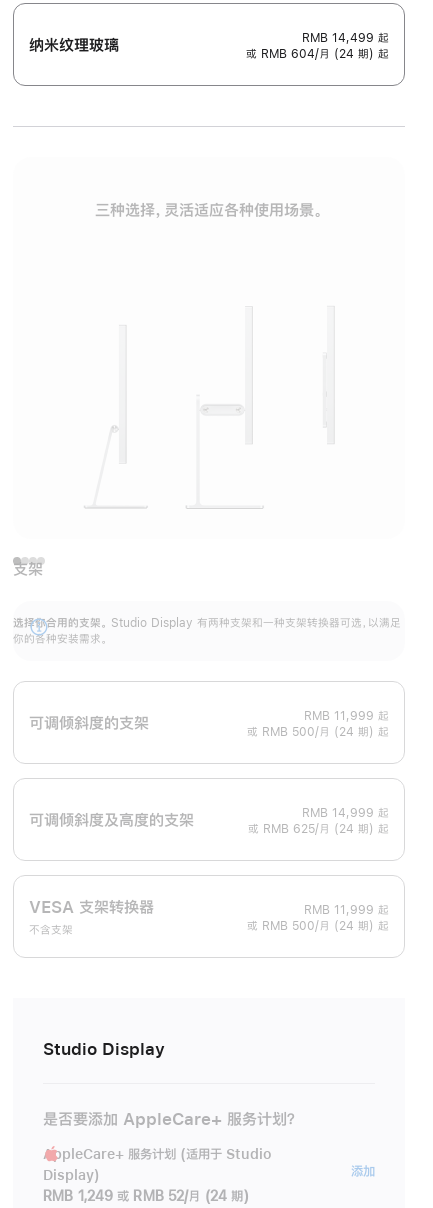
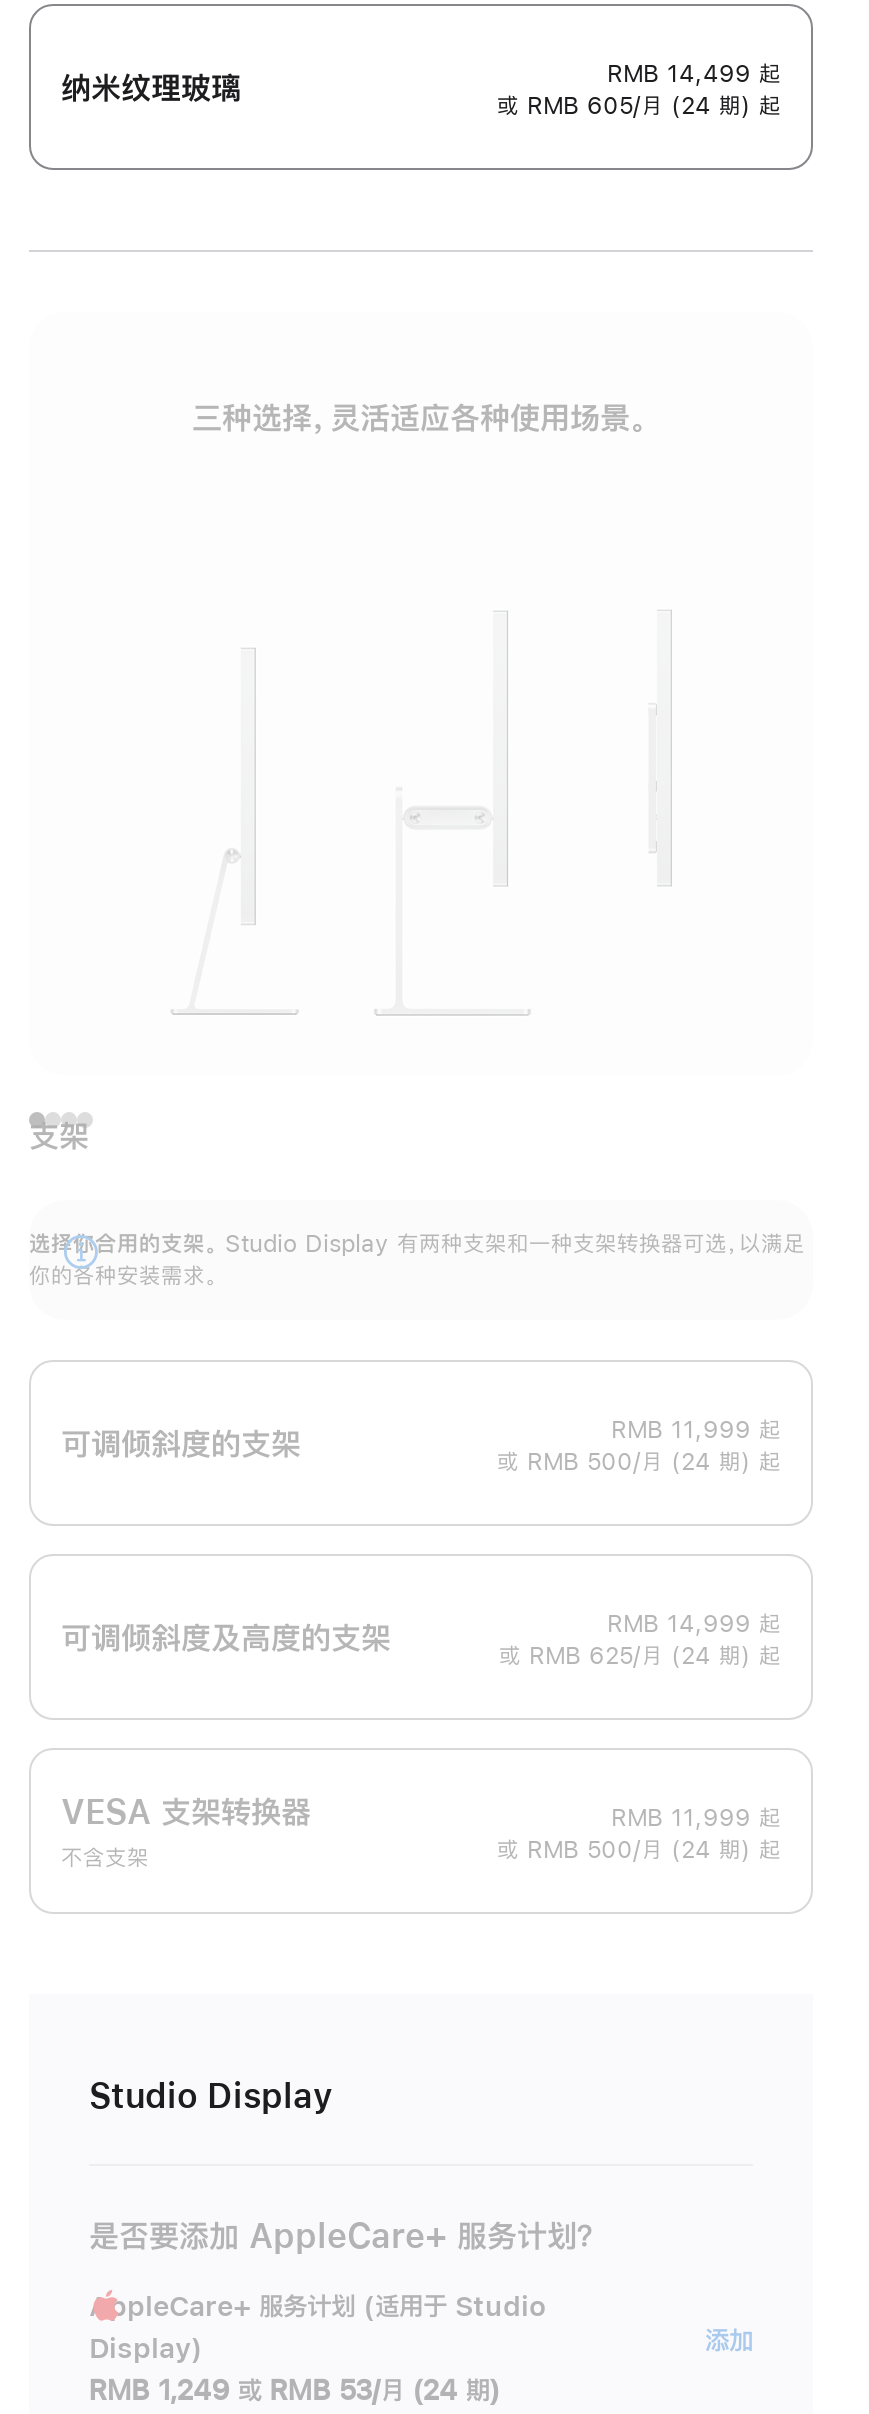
[246,48,389,60] 或 RMB 604/月 (24 期) 起 -> [497,94,781,118] 或 RMB 605/月 (24 期) 起
[43,1189,249,1203] RMB 1,249 或 RMB 52/月 (24 期) -> [89,2377,500,2405] RMB 1,249 或 RMB 53/月 (24 期)

